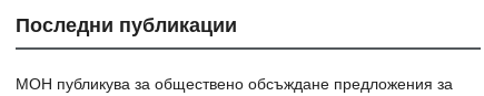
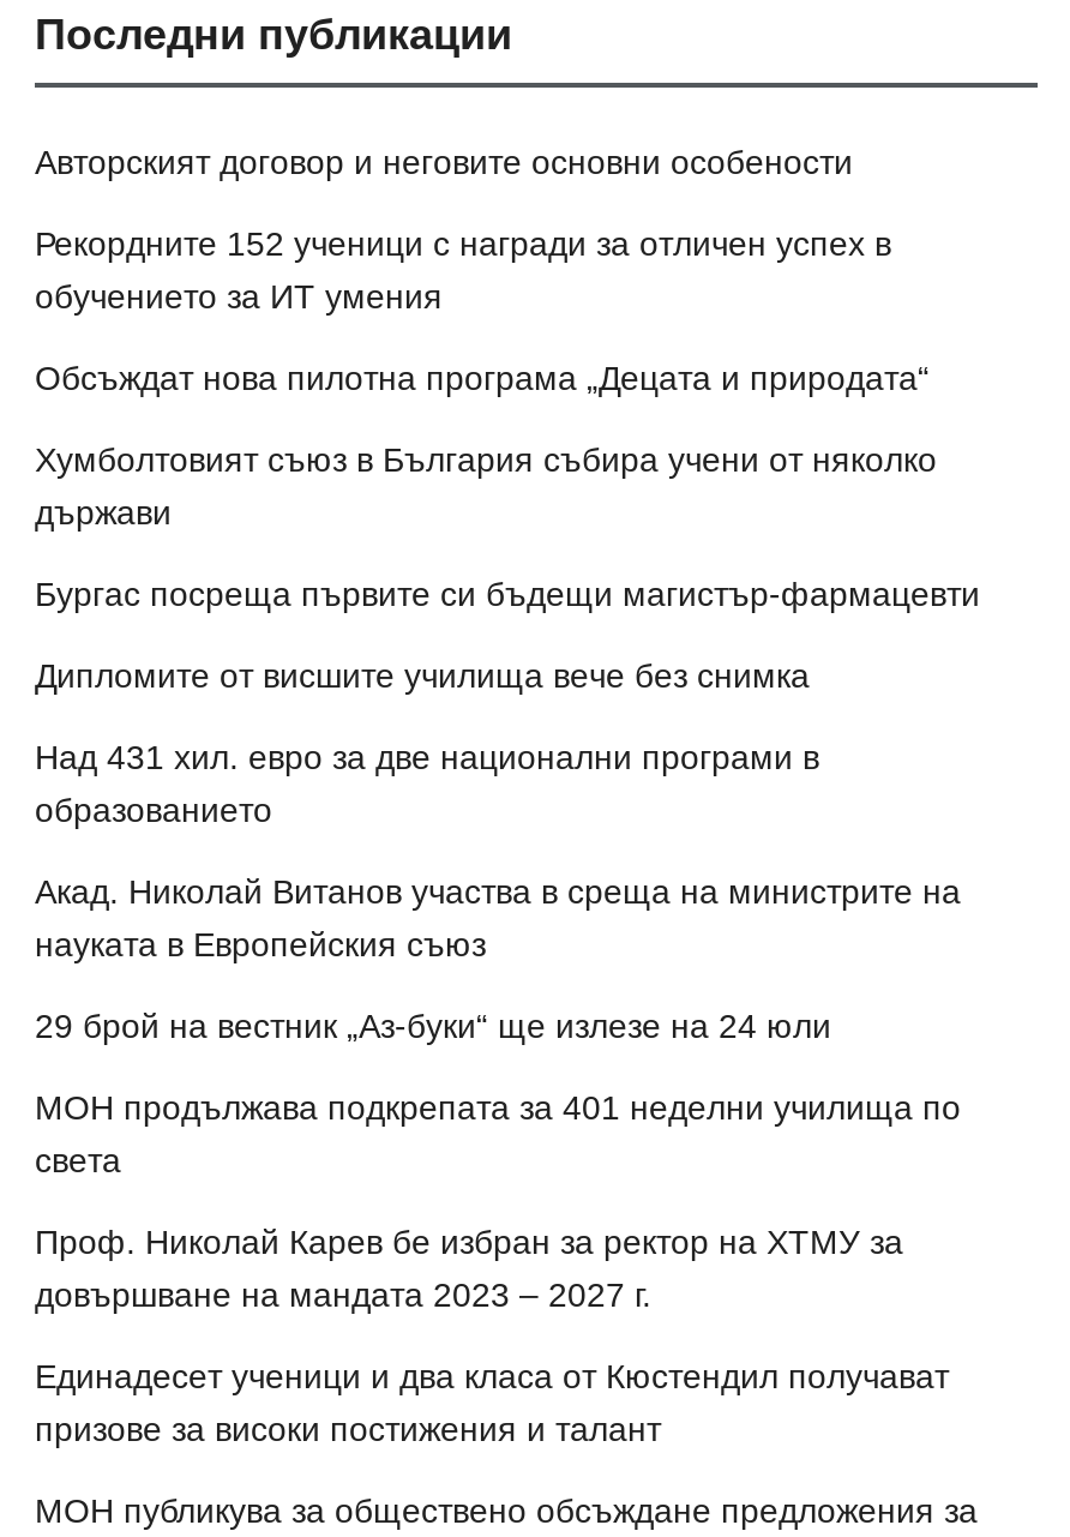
none -> [35,143,980,1448] Авторският договор и неговите основни особености | Рекордните 152 ученици с награди за отличен успех в | обучението за ИТ умения | Обсъждат нова пилотна програма „Децата и природата“ | Хумболтовият съюз в България събира учени от няколко | държави | Бургас посреща първите си бъдещи магистър-фармацевти | Дипломите от висшите училища вече без снимка | Над 431 хил. евро за две национални програми в | образованието | Акад. Николай Витанов участва в среща на министрите на | науката в Европейския съюз | 29 брой на вестник „Аз-буки“ ще излезе на 24 юли | МОН продължава подкрепата за 401 неделни училища по | света | Проф. Николай Карев бе избран за ректор на ХТМУ за | довършване на мандата 2023 – 2027 г. | Единадесет ученици и два класа от Кюстендил получават | призове за високи постижения и талант

